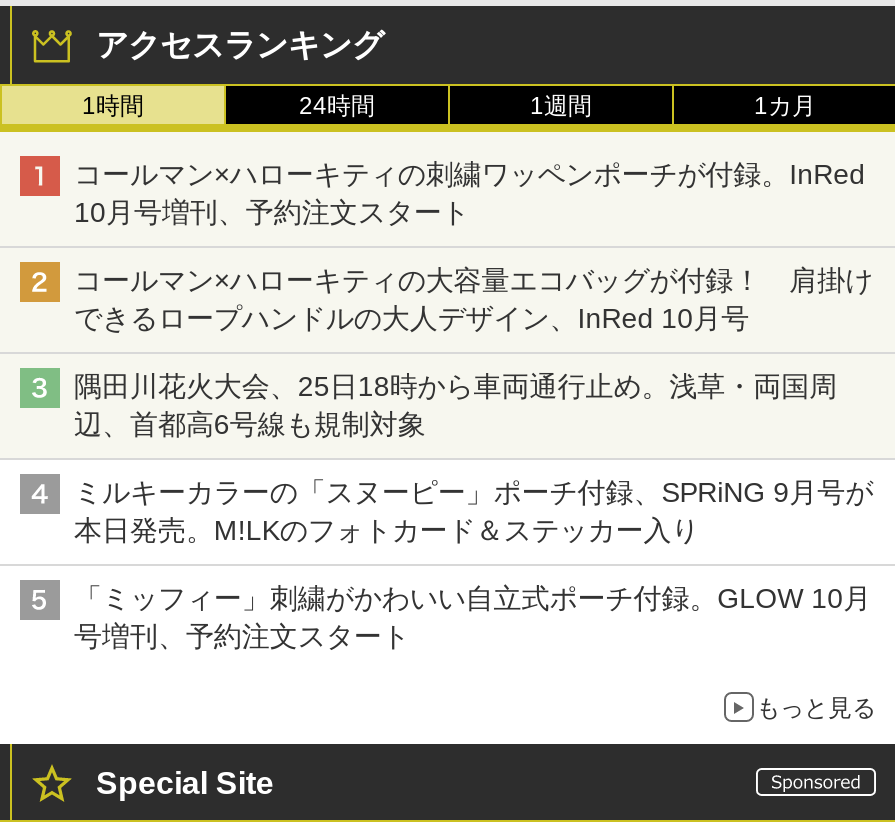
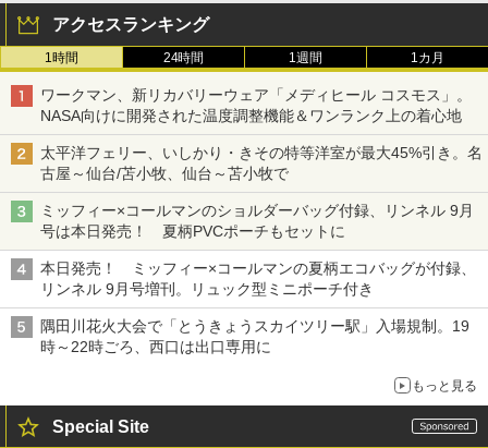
[74,157,865,227] コールマン×ハローキティの刺繍ワッペンポーチが付録。InRed | 10月号増刊、予約注文スタート -> [40,86,471,124] ワークマン、新リカバリーウェア「メディヒール コスモス」。 | NASA向けに開発された温度調整機能＆ワンランク上の着心地
[74,263,873,333] コールマン×ハローキティの大容量エコバッグが付録！ 肩掛け | できるロープハンドルの大人デザイン、InRed 10月号 -> [40,144,482,182] 太平洋フェリー、いしかり・きその特等洋室が最大45%引き。名 | 古屋～仙台/苫小牧、仙台～苫小牧で
[74,369,837,439] 隅田川花火大会、25日18時から車両通行止め。浅草・両国周 | 辺、首都高6号線も規制対象 -> [40,201,473,239] ミッフィー×コールマンのショルダーバッグ付録、リンネル 9月 | 号は本日発売！ 夏柄PVCポーチもセットに
[74,475,873,545] ミルキーカラーの「スヌーピー」ポーチ付録、SPRiNG 9月号が | 本日発売。M!LKのフォトカード＆ステッカー入り -> [40,259,476,297] 本日発売！ ミッフィー×コールマンの夏柄エコバッグが付録、 | リンネル 9月号増刊。リュック型ミニポーチ付き
[74,581,871,651] 「ミッフィー」刺繍がかわいい自立式ポーチ付録。GLOW 10月 | 号増刊、予約注文スタート -> [40,317,469,355] 隅田川花火大会で「とうきょうスカイツリー駅」入場規制。19 | 時～22時ごろ、西口は出口専用に

